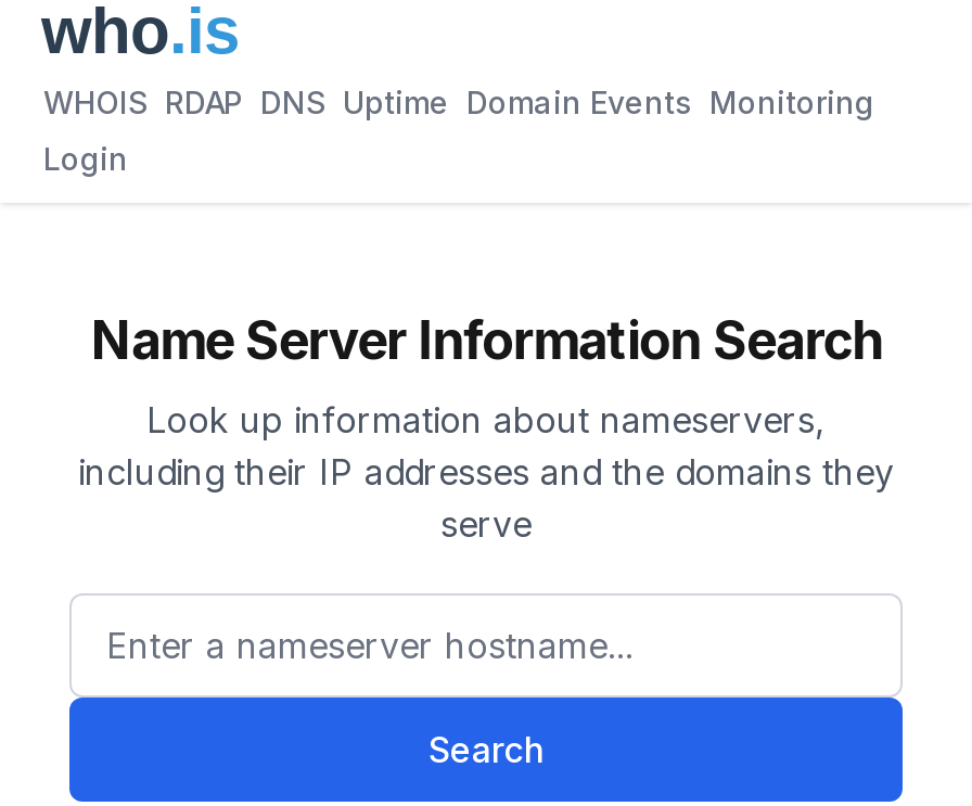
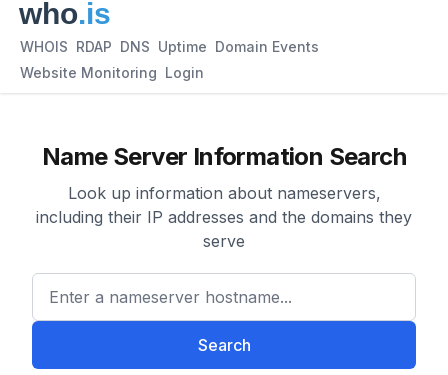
[43,84,874,120] WHOIS RDAP DNS Uptime Domain Events Monitoring -> [20,38,319,55] WHOIS RDAP DNS Uptime Domain Events
[43,140,128,177] Login -> [20,64,204,81] Website Monitoring Login

